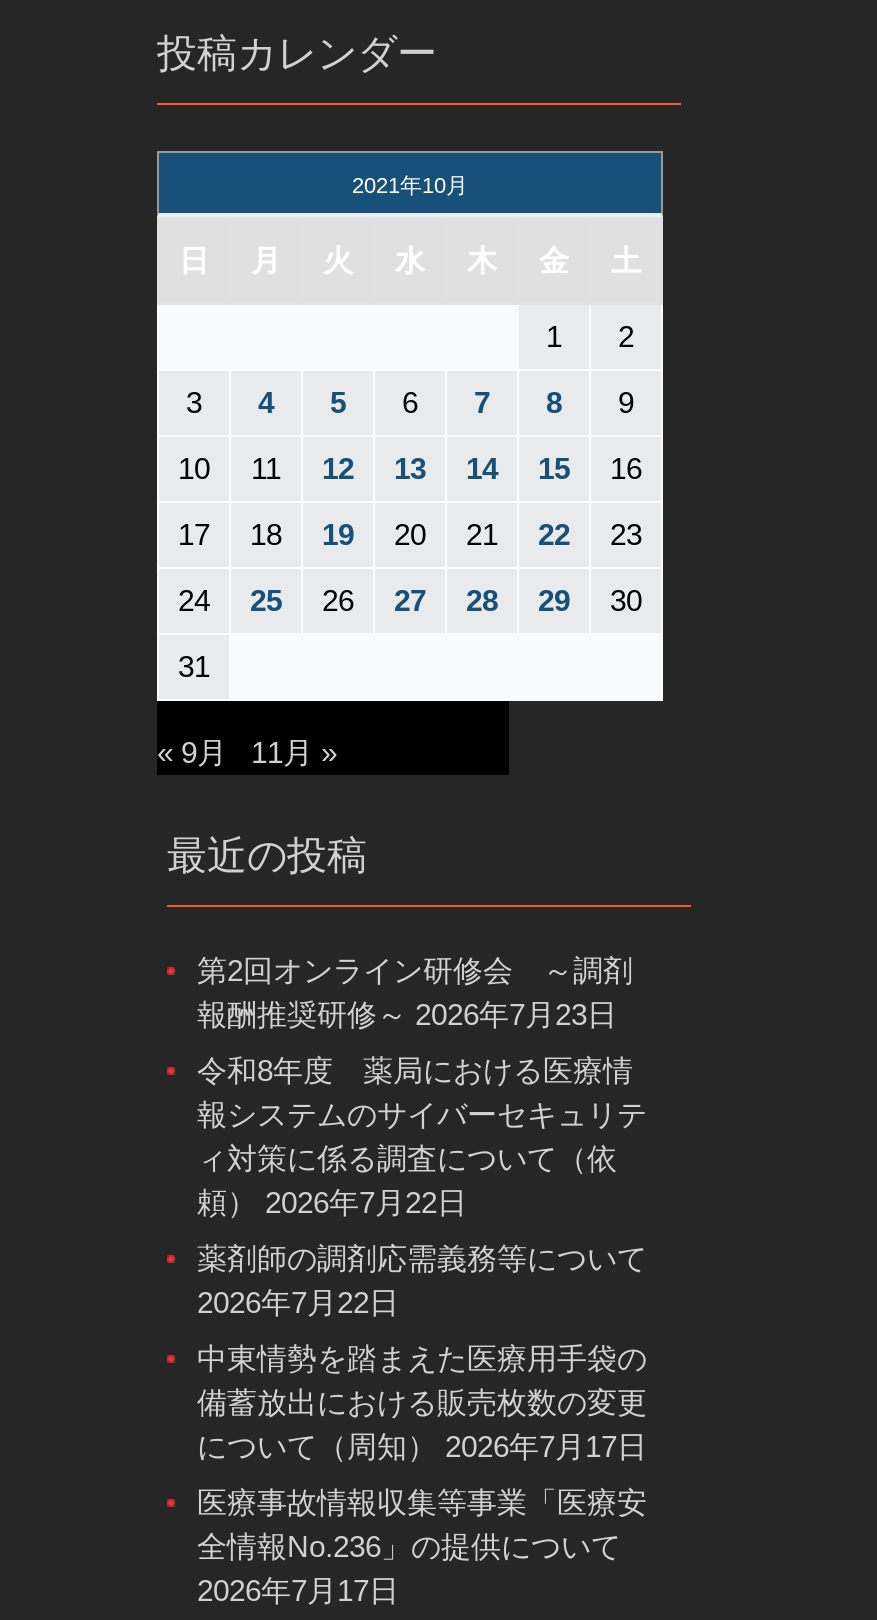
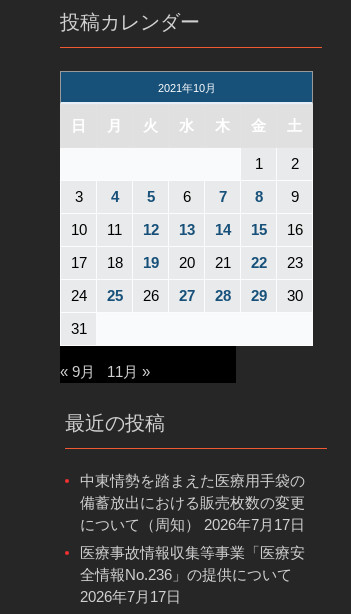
[197,954,647,1320] 第2回オンライン研修会 ～調剤 | 報酬推奨研修～ 2026年7月23日 | 令和8年度 薬局における医療情 | 報システムのサイバーセキュリテ | ィ対策に係る調査について（依 | 頼） 2026年7月22日 | 薬剤師の調剤応需義務等について | 2026年7月22日 -> none

